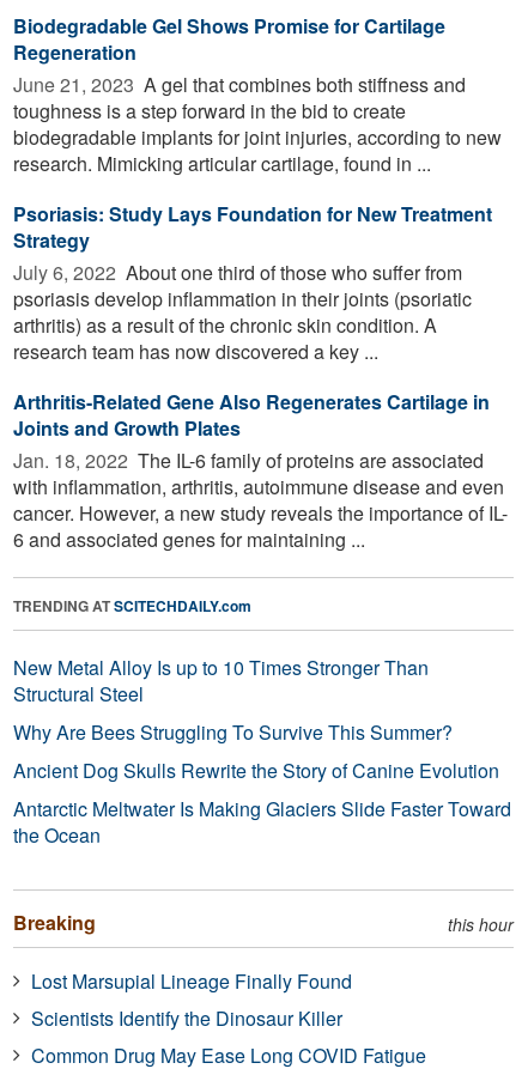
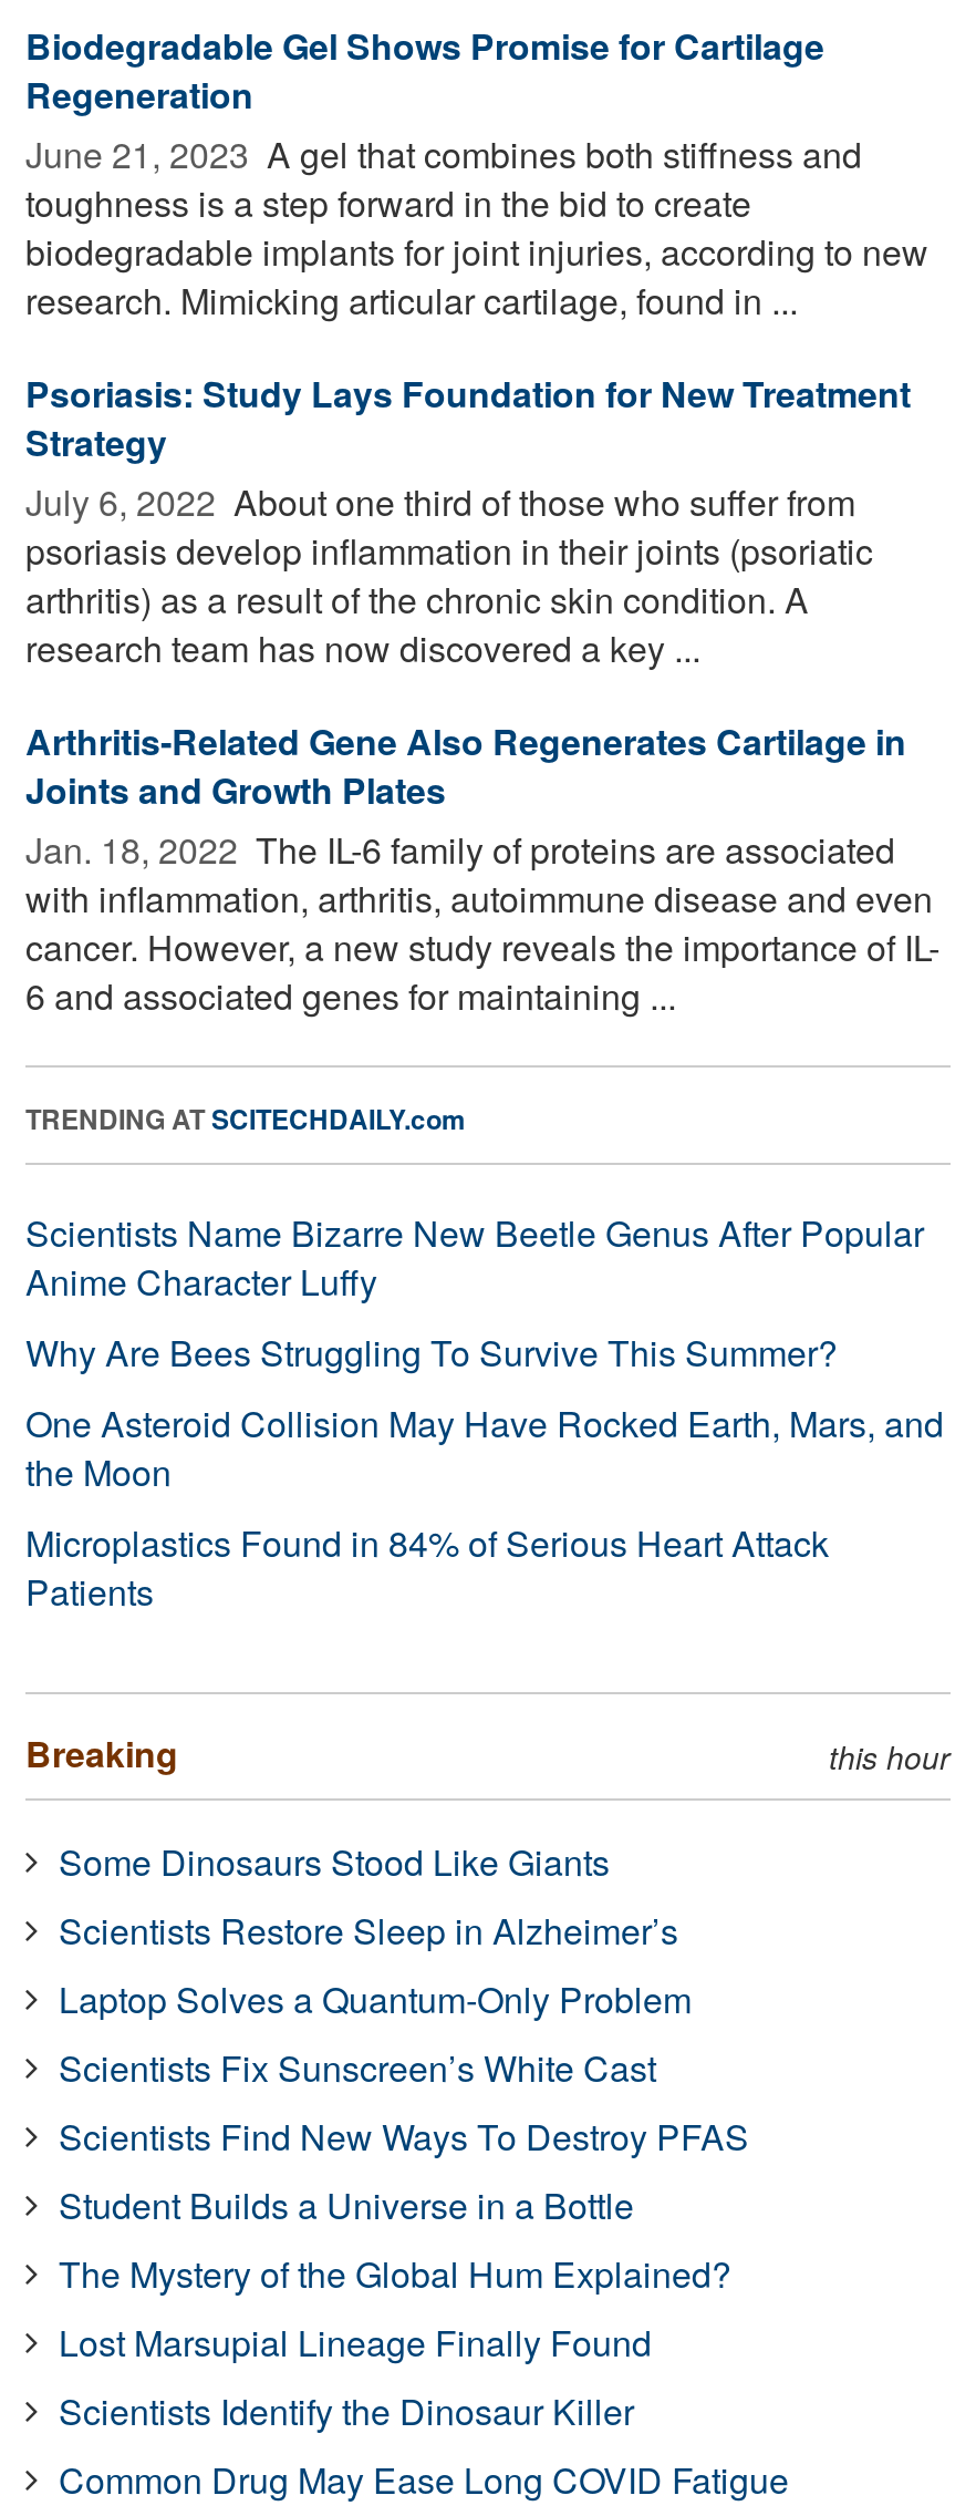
[13,653,429,707] New Metal Alloy Is up to 10 Times Stronger Than | Structural Steel -> [25,1207,924,1306] Scientists Name Bizarre New Beetle Genus After Popular | Anime Character Luffy
[13,756,511,849] Ancient Dog Skulls Rewrite the Story of Canine Evolution | Antarctic Meltwater Is Making Glaciers Slide Faster Toward | the Ocean -> [25,1397,944,1616] One Asteroid Collision May Have Rocked Earth, Mars, and | the Moon | Microplastics Found in 84% of Serious Heart Attack | Patients
none -> [59,1836,749,2299] Some Dinosaurs Stood Like Giants | Scientists Restore Sleep in Alzheimer’s | Laptop Solves a Quantum-Only Problem | Scientists Fix Sunscreen’s White Cast | Scientists Find New Ways To Destroy PFAS | Student Builds a Universe in a Bottle | The Mystery of the Global Hum Explained?

